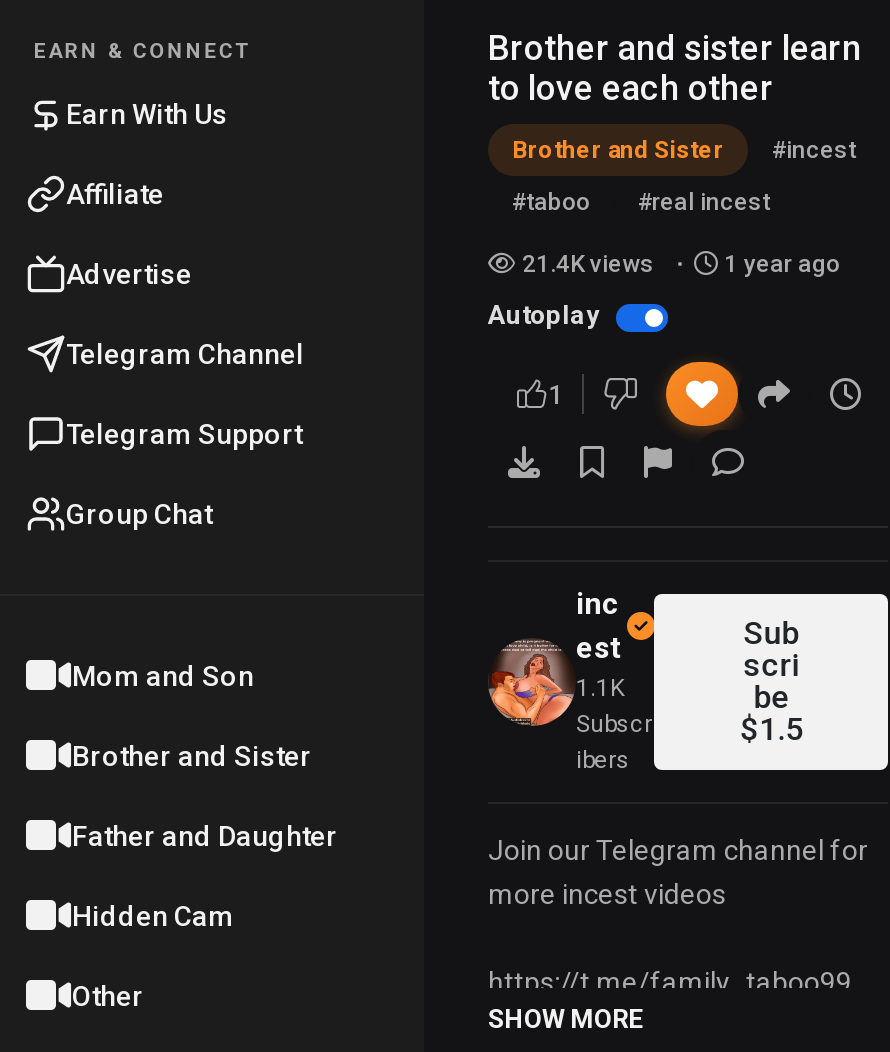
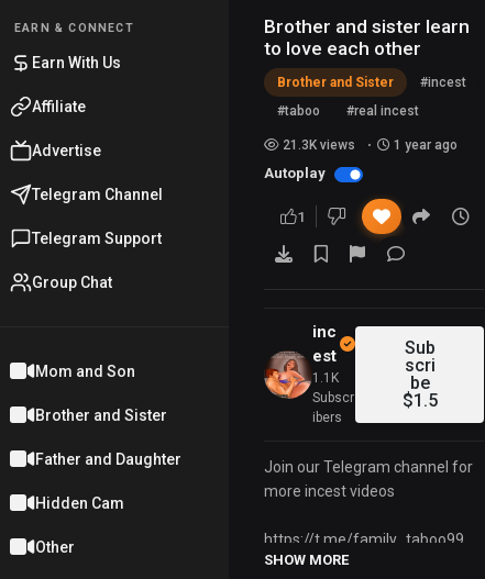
[516,249,654,277] 21.4K views -> [279,137,355,152] 21.3K views

